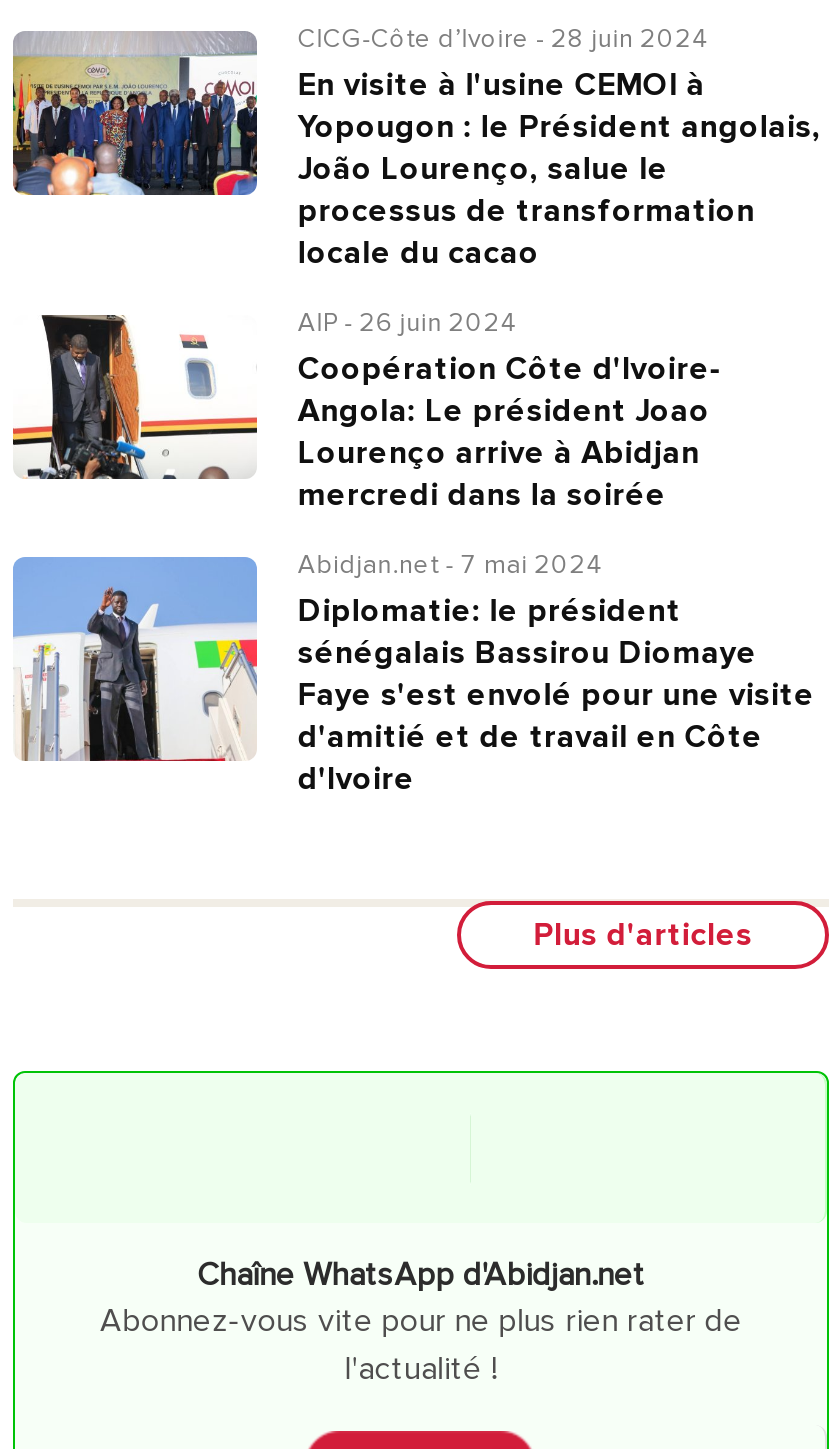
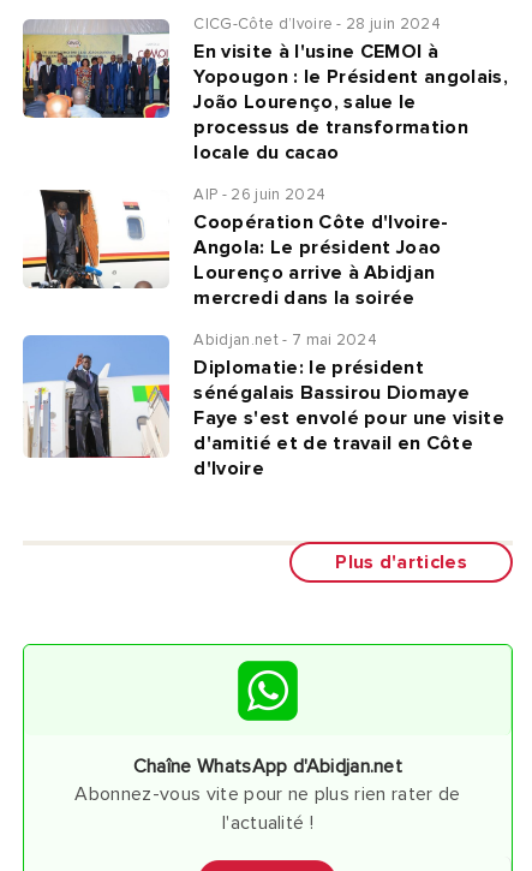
none -> [237,660,299,722] [image]

